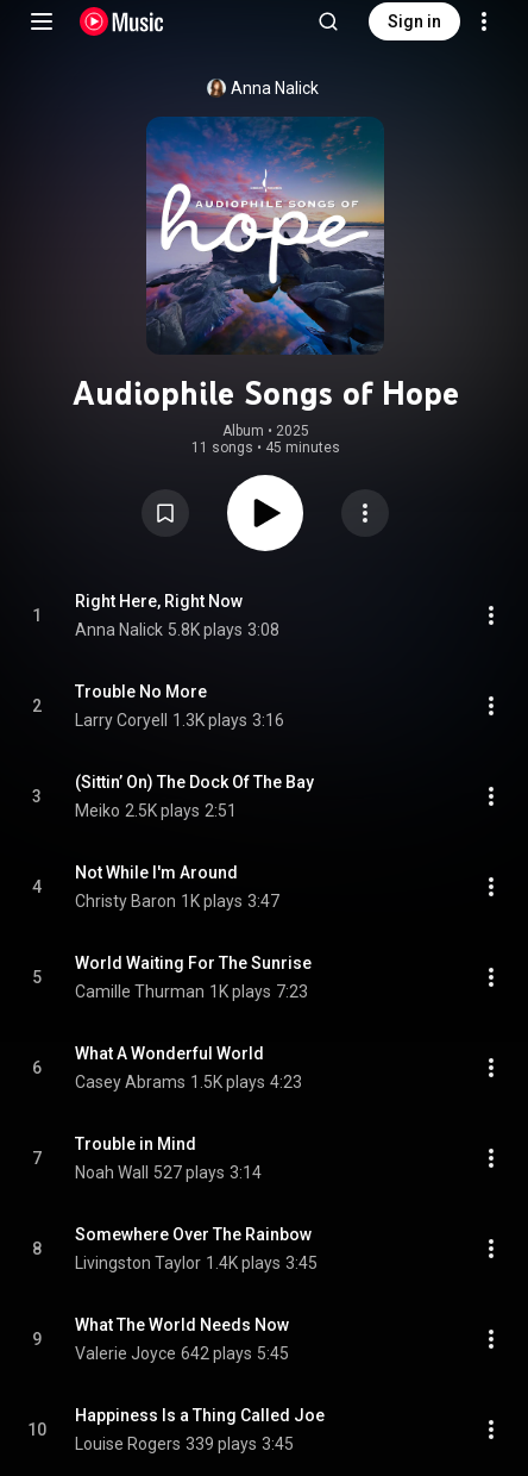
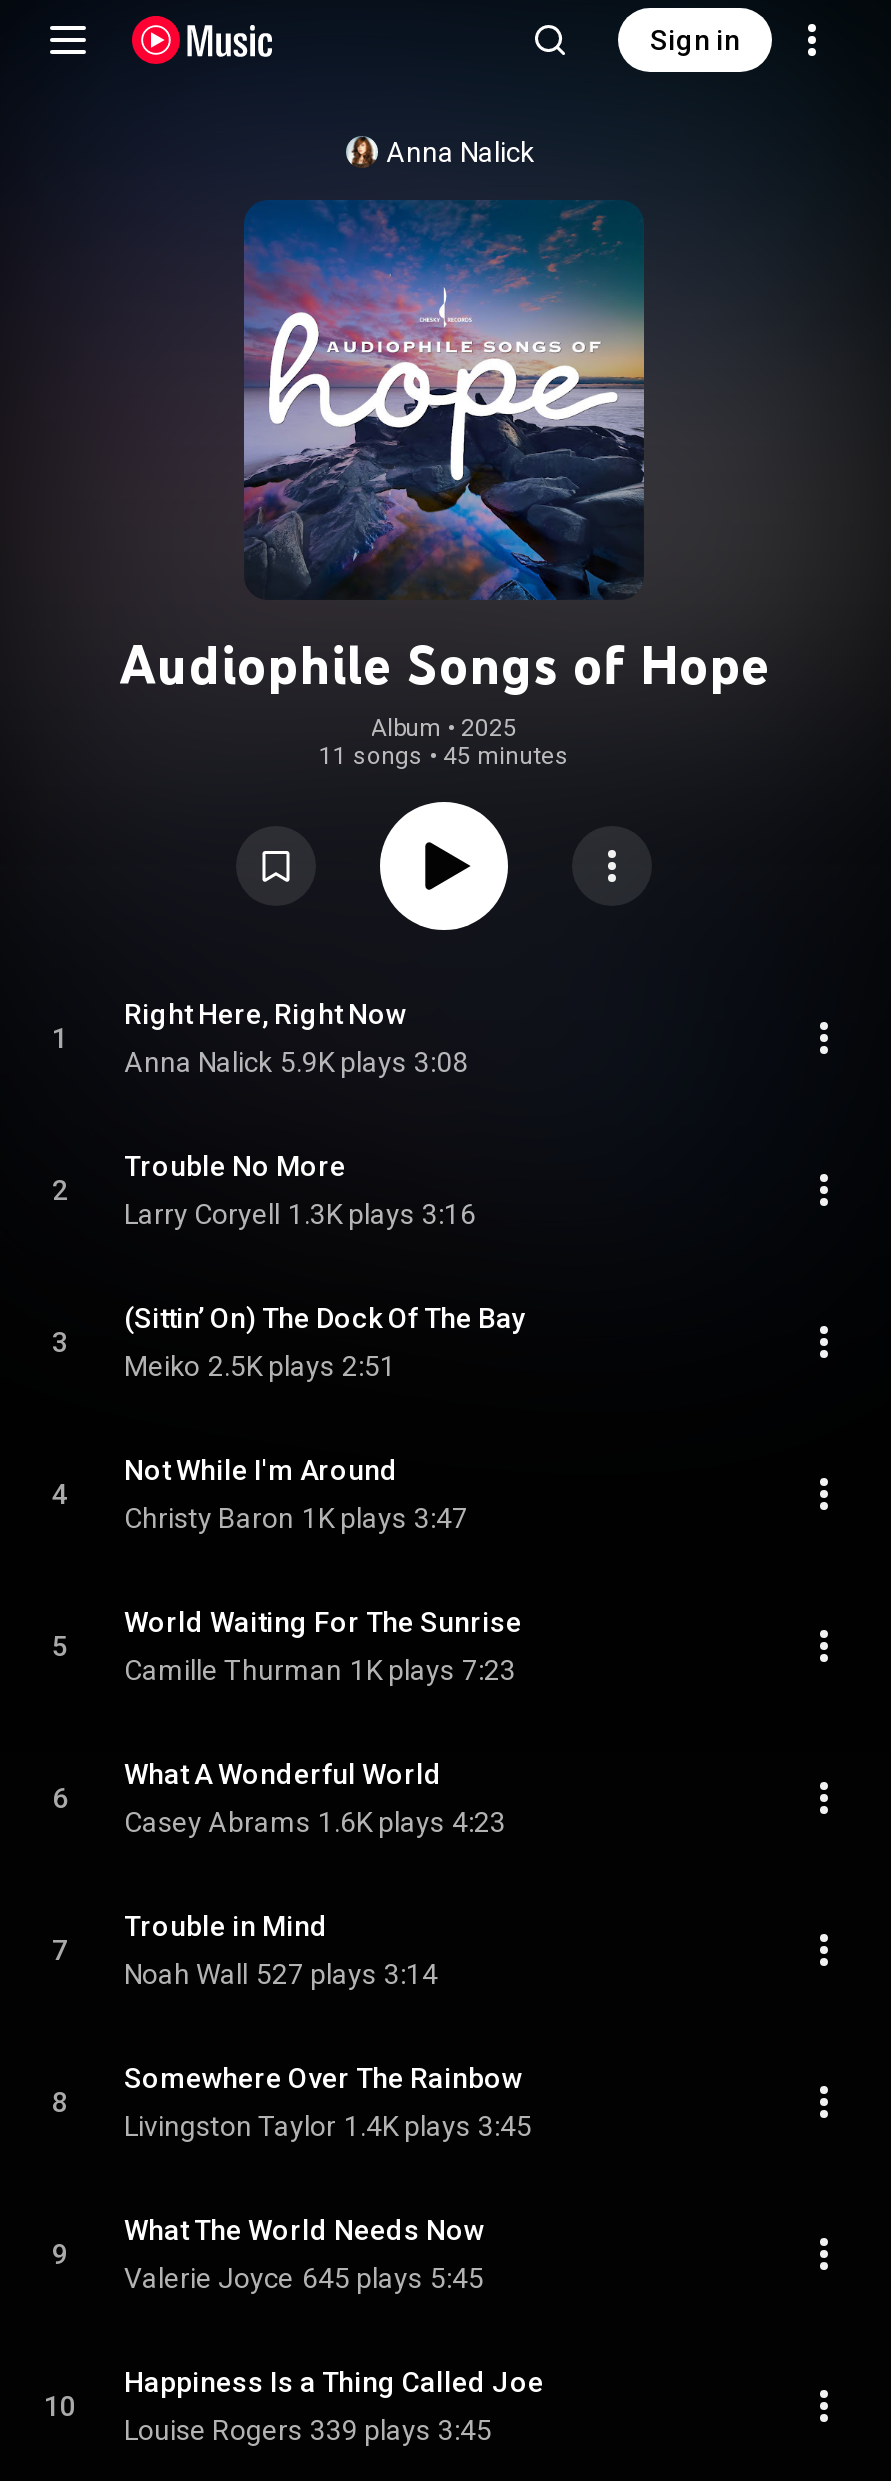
[75,620,279,639] Anna Nalick 5.8K plays 3:08 -> [124,1046,468,1078] Anna Nalick 5.9K plays 3:08
[75,1072,302,1092] Casey Abrams 1.5K plays 4:23 -> [124,1806,506,1838] Casey Abrams 1.6K plays 4:23
[75,1344,289,1363] Valerie Joyce 642 plays 5:45 -> [124,2262,484,2294] Valerie Joyce 645 plays 5:45

